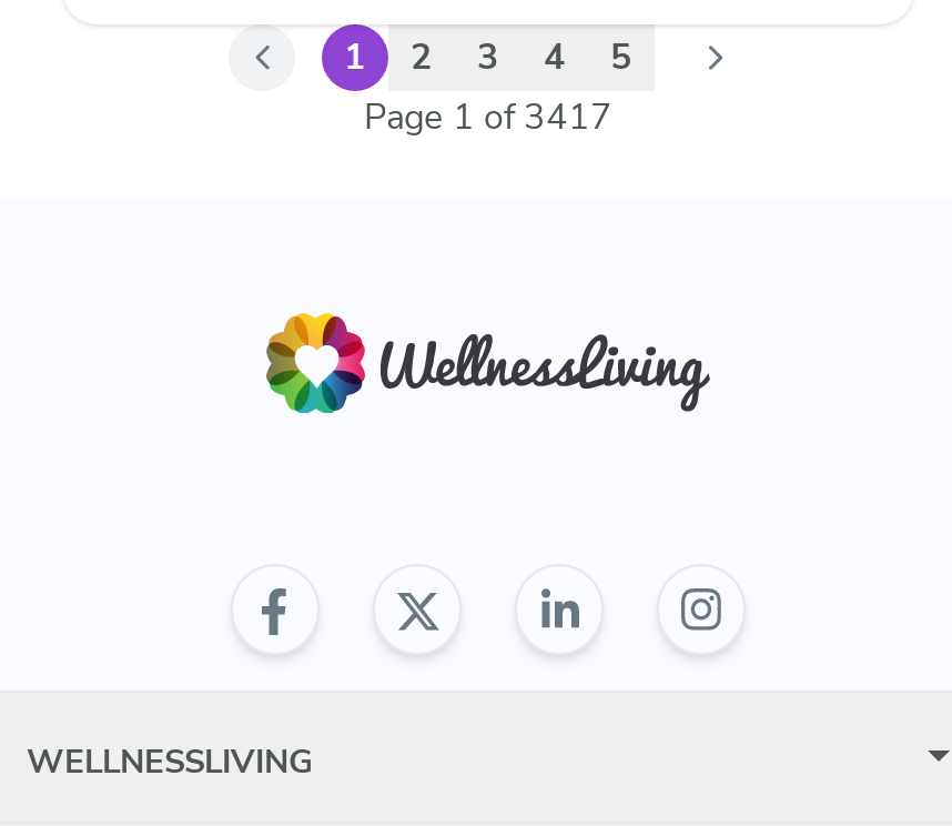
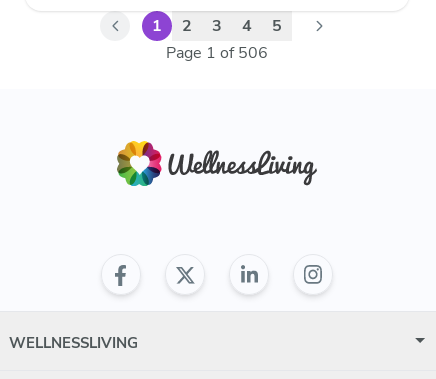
[364,93,612,142] Page 1 of 3417 -> [166,42,268,64] Page 1 of 506

